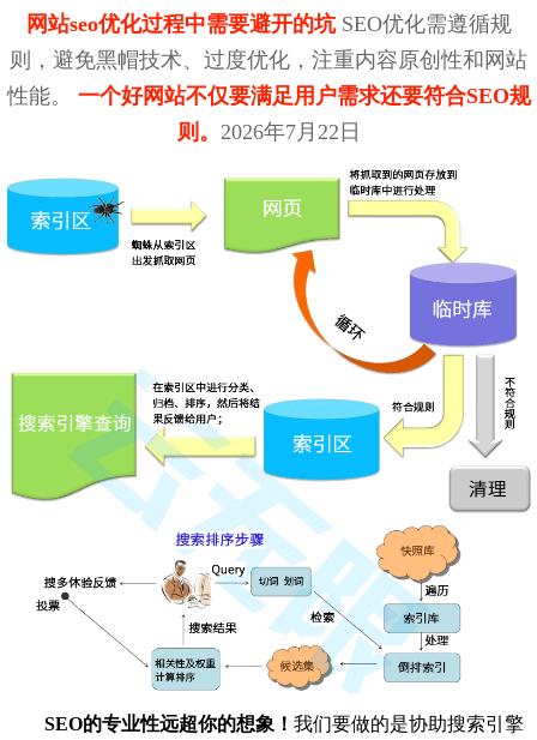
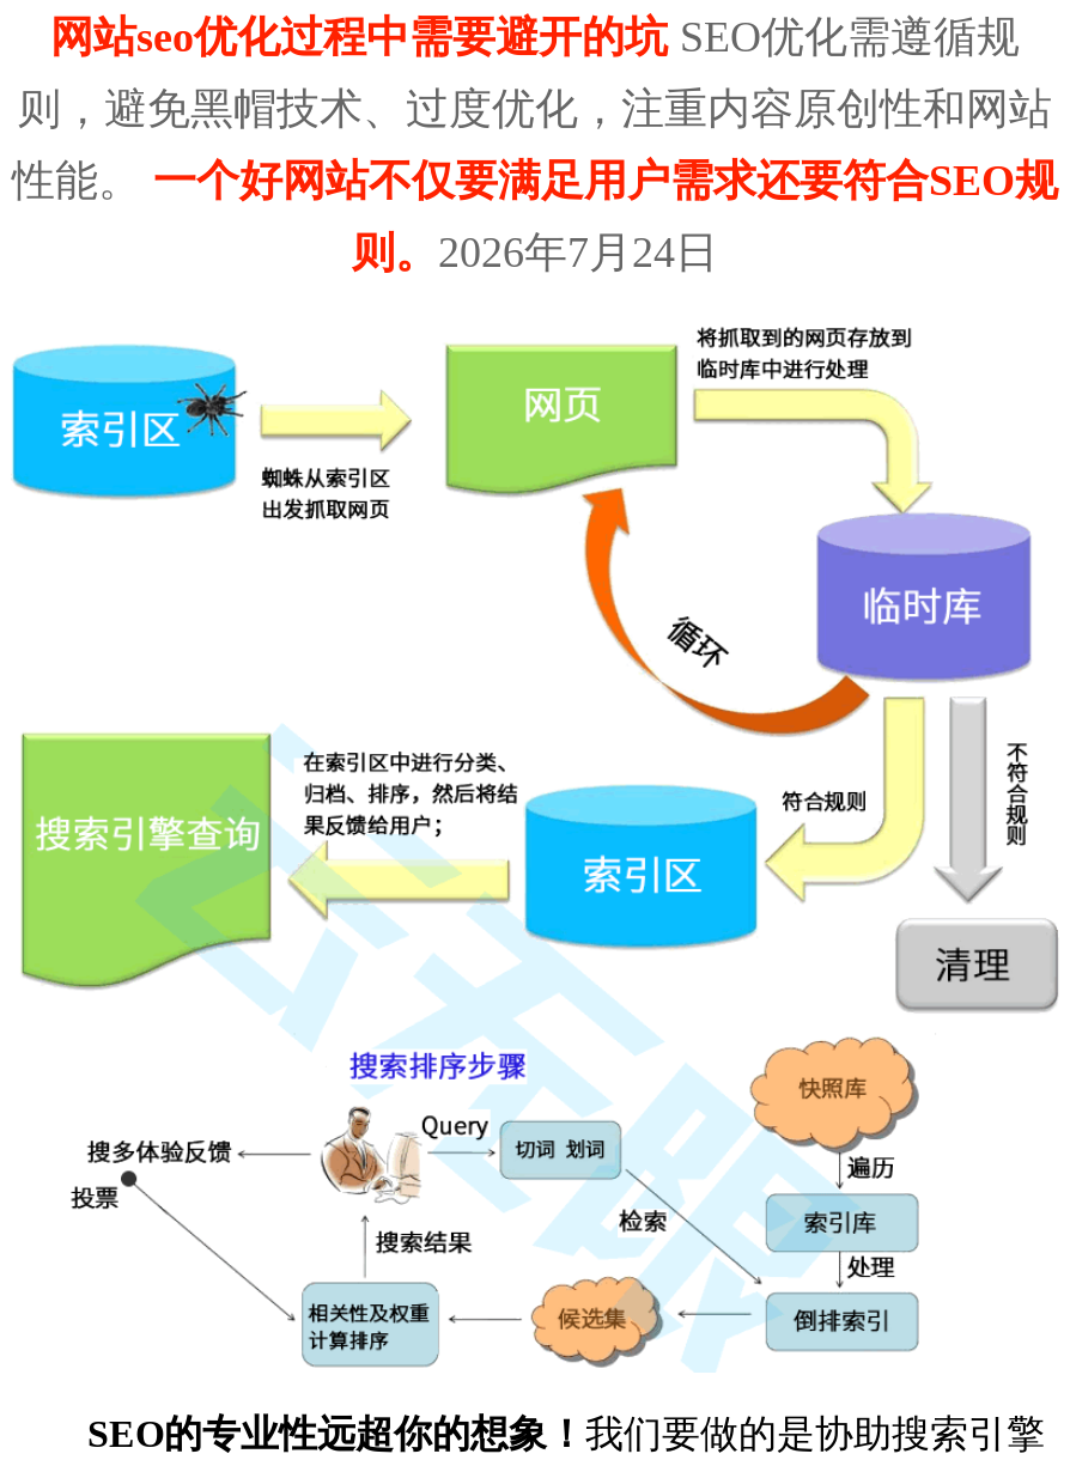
[177,120,360,144] 则。2026年7月22日 -> [352,229,718,277] 则。2026年7月24日

